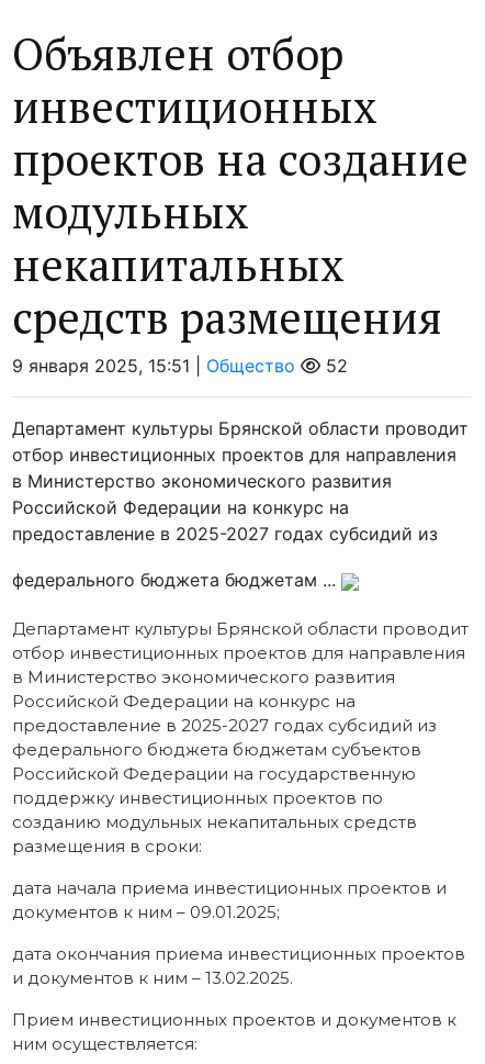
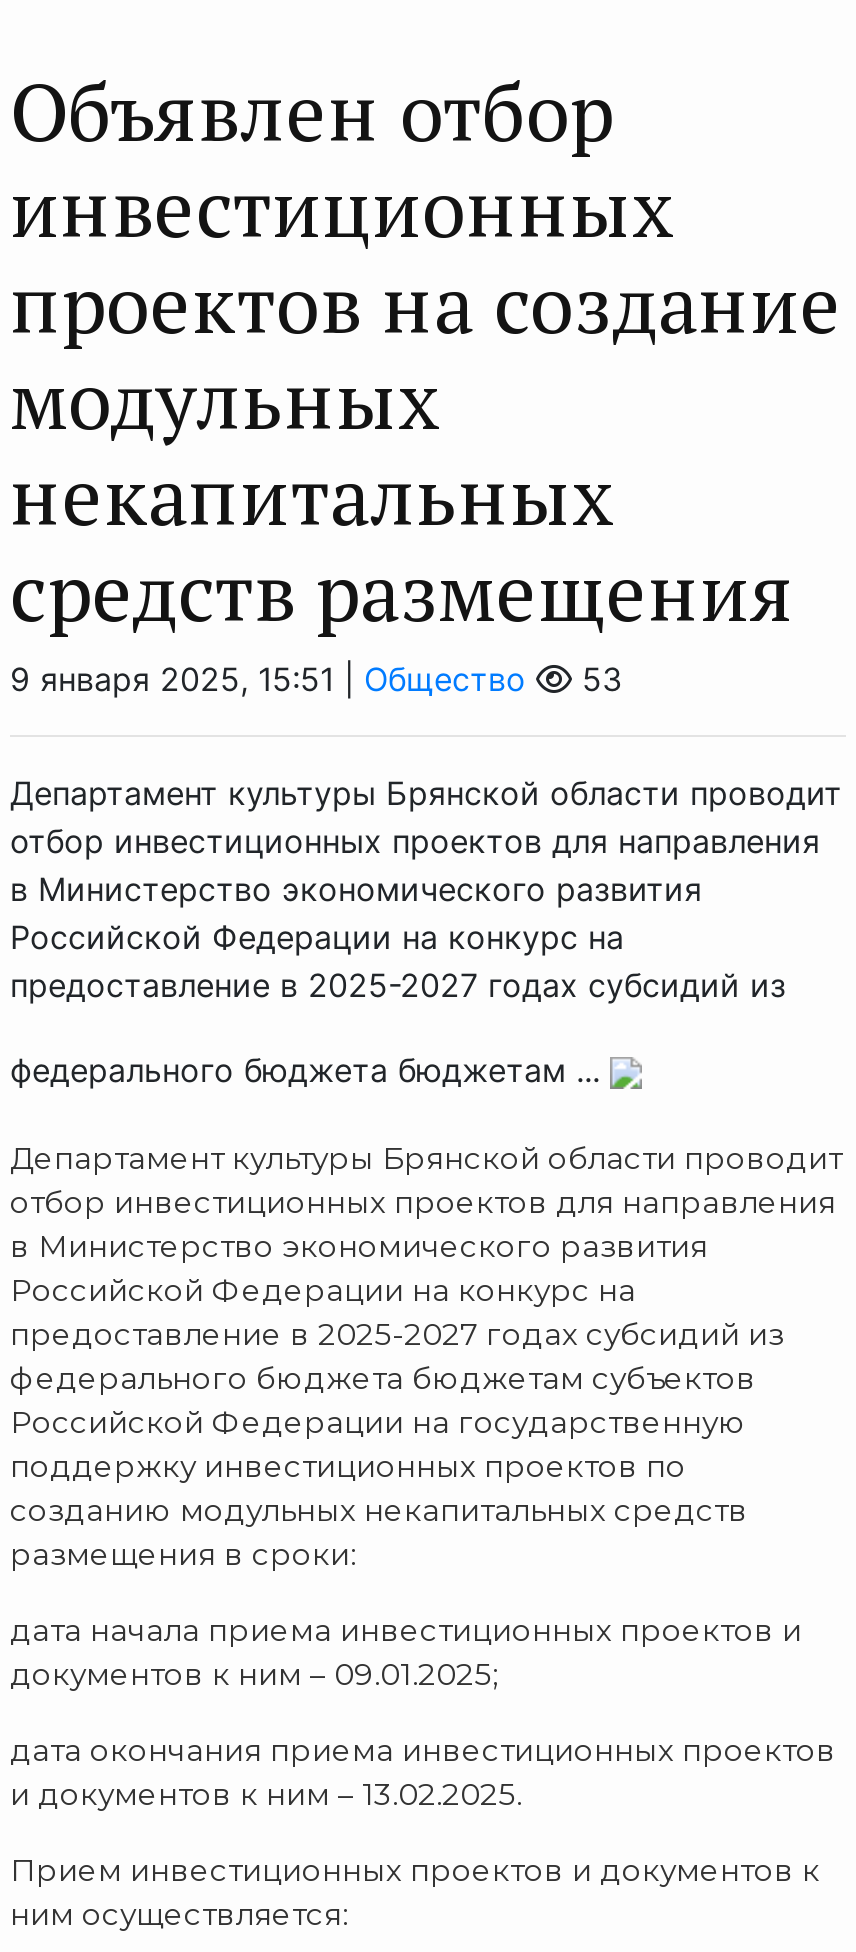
[320,355,348,377] 52 -> [572,659,622,699] 53

